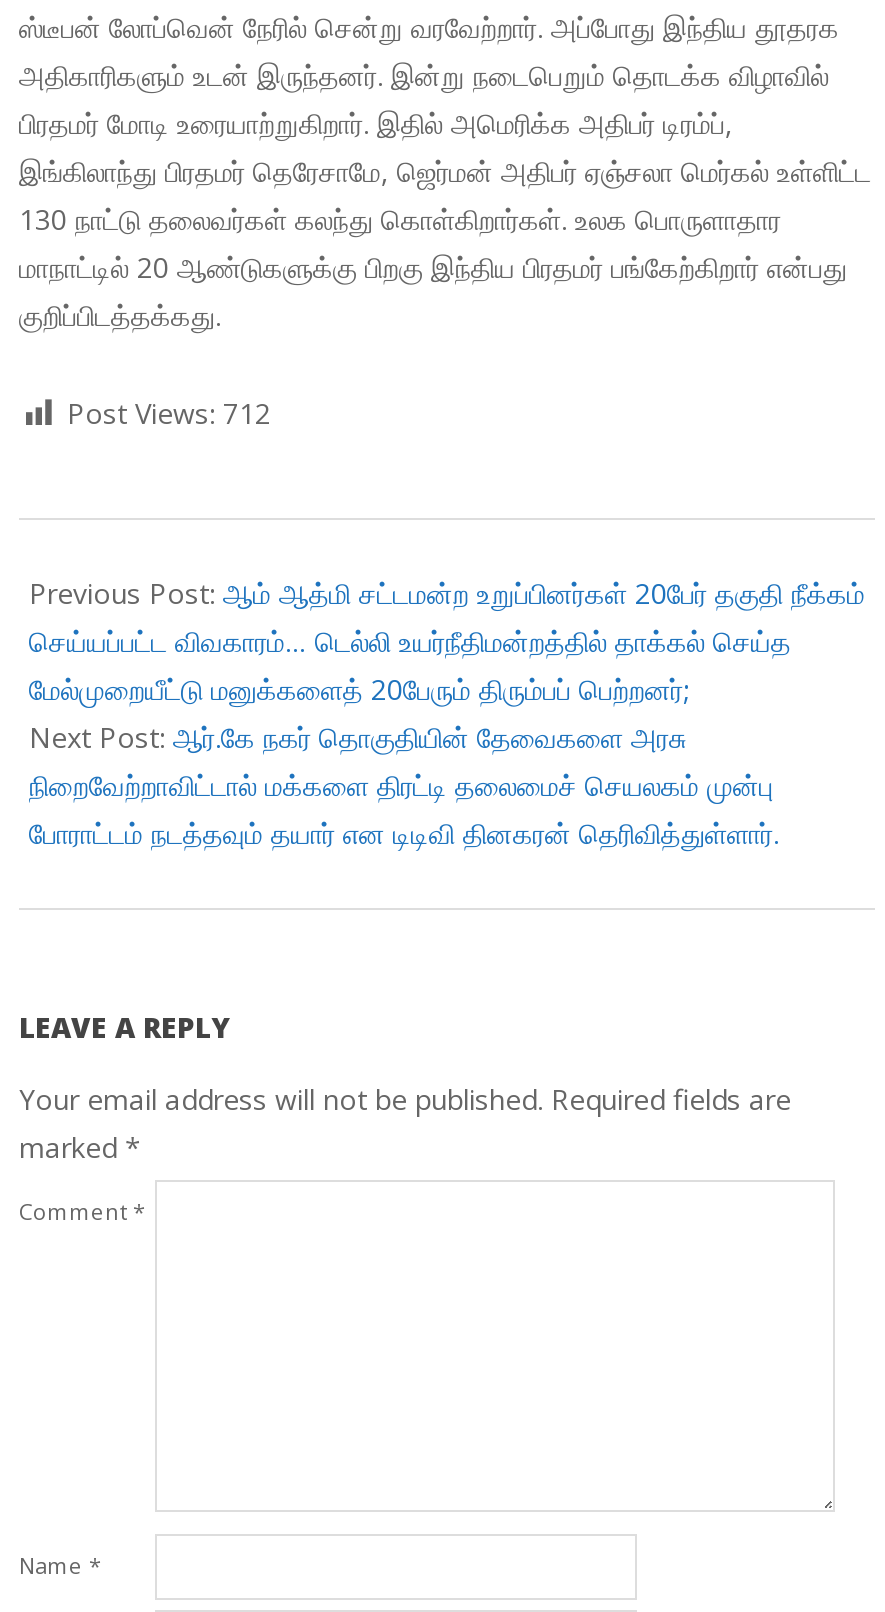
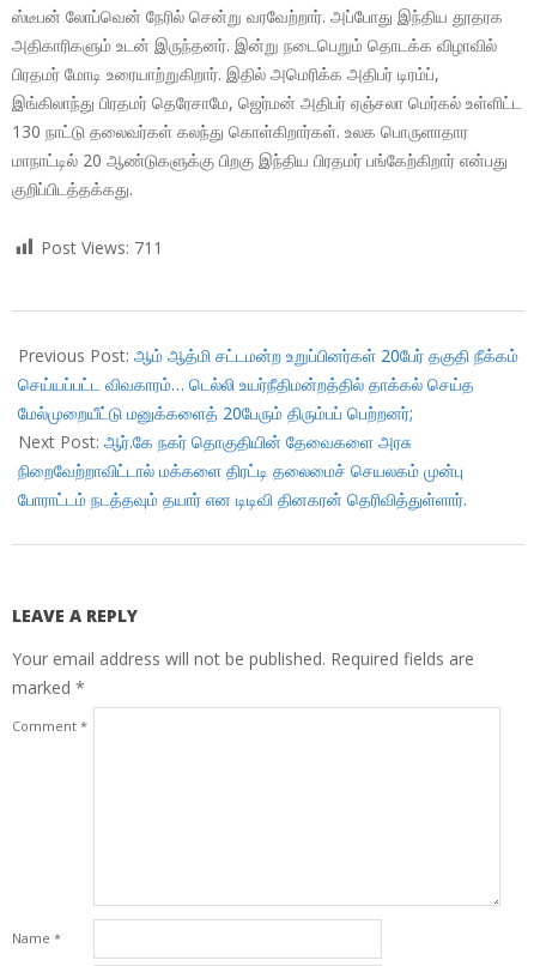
[67,394,271,432] Post Views: 712 -> [41,236,163,259] Post Views: 711

